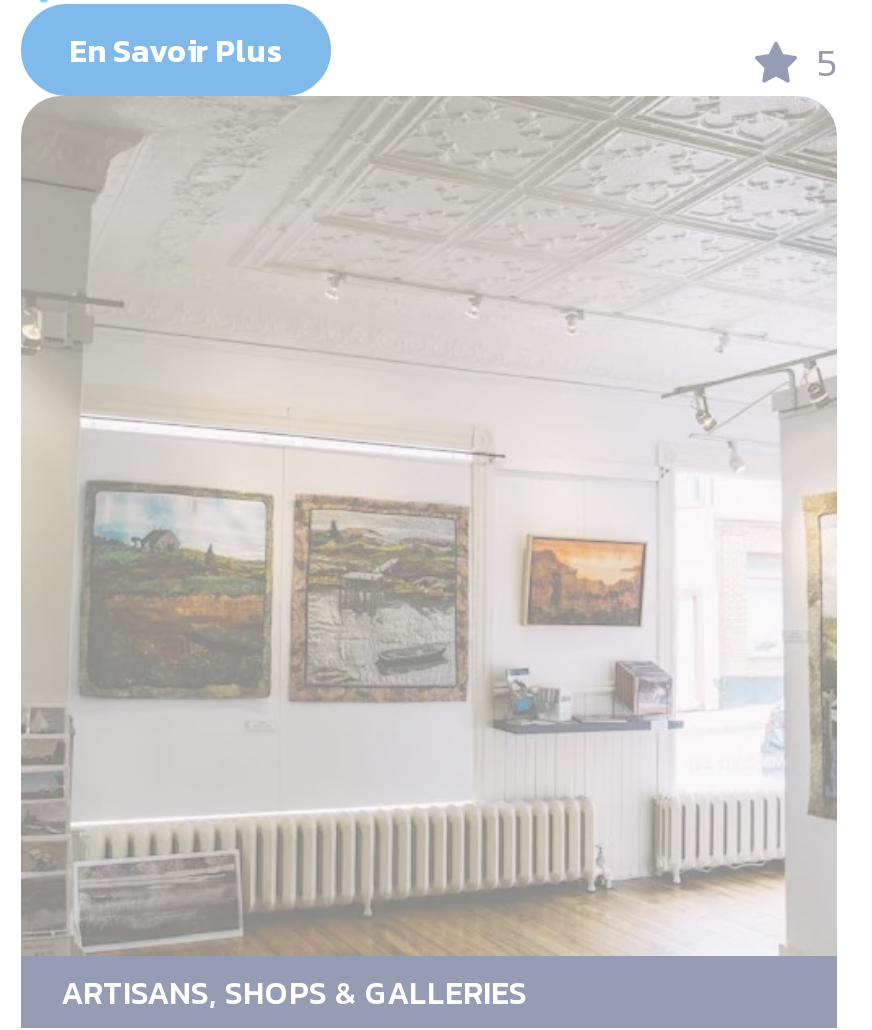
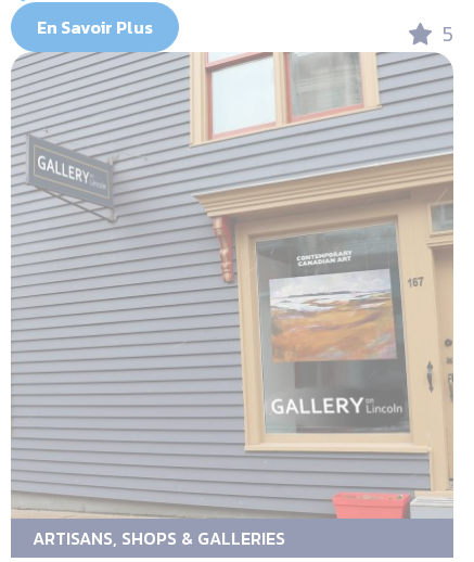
[19,94,839,958] [image] -> [11,52,454,520] [image]

